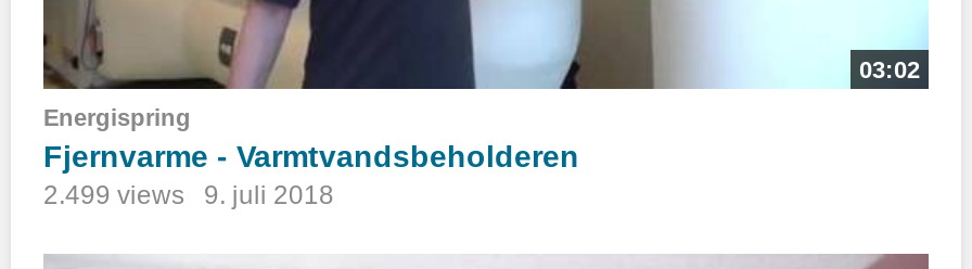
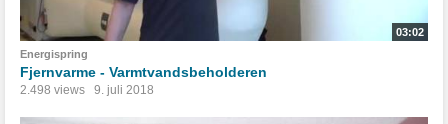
[43,179,334,210] 2.499 views 9. juli 2018 -> [20,83,154,97] 2.498 views 9. juli 2018

